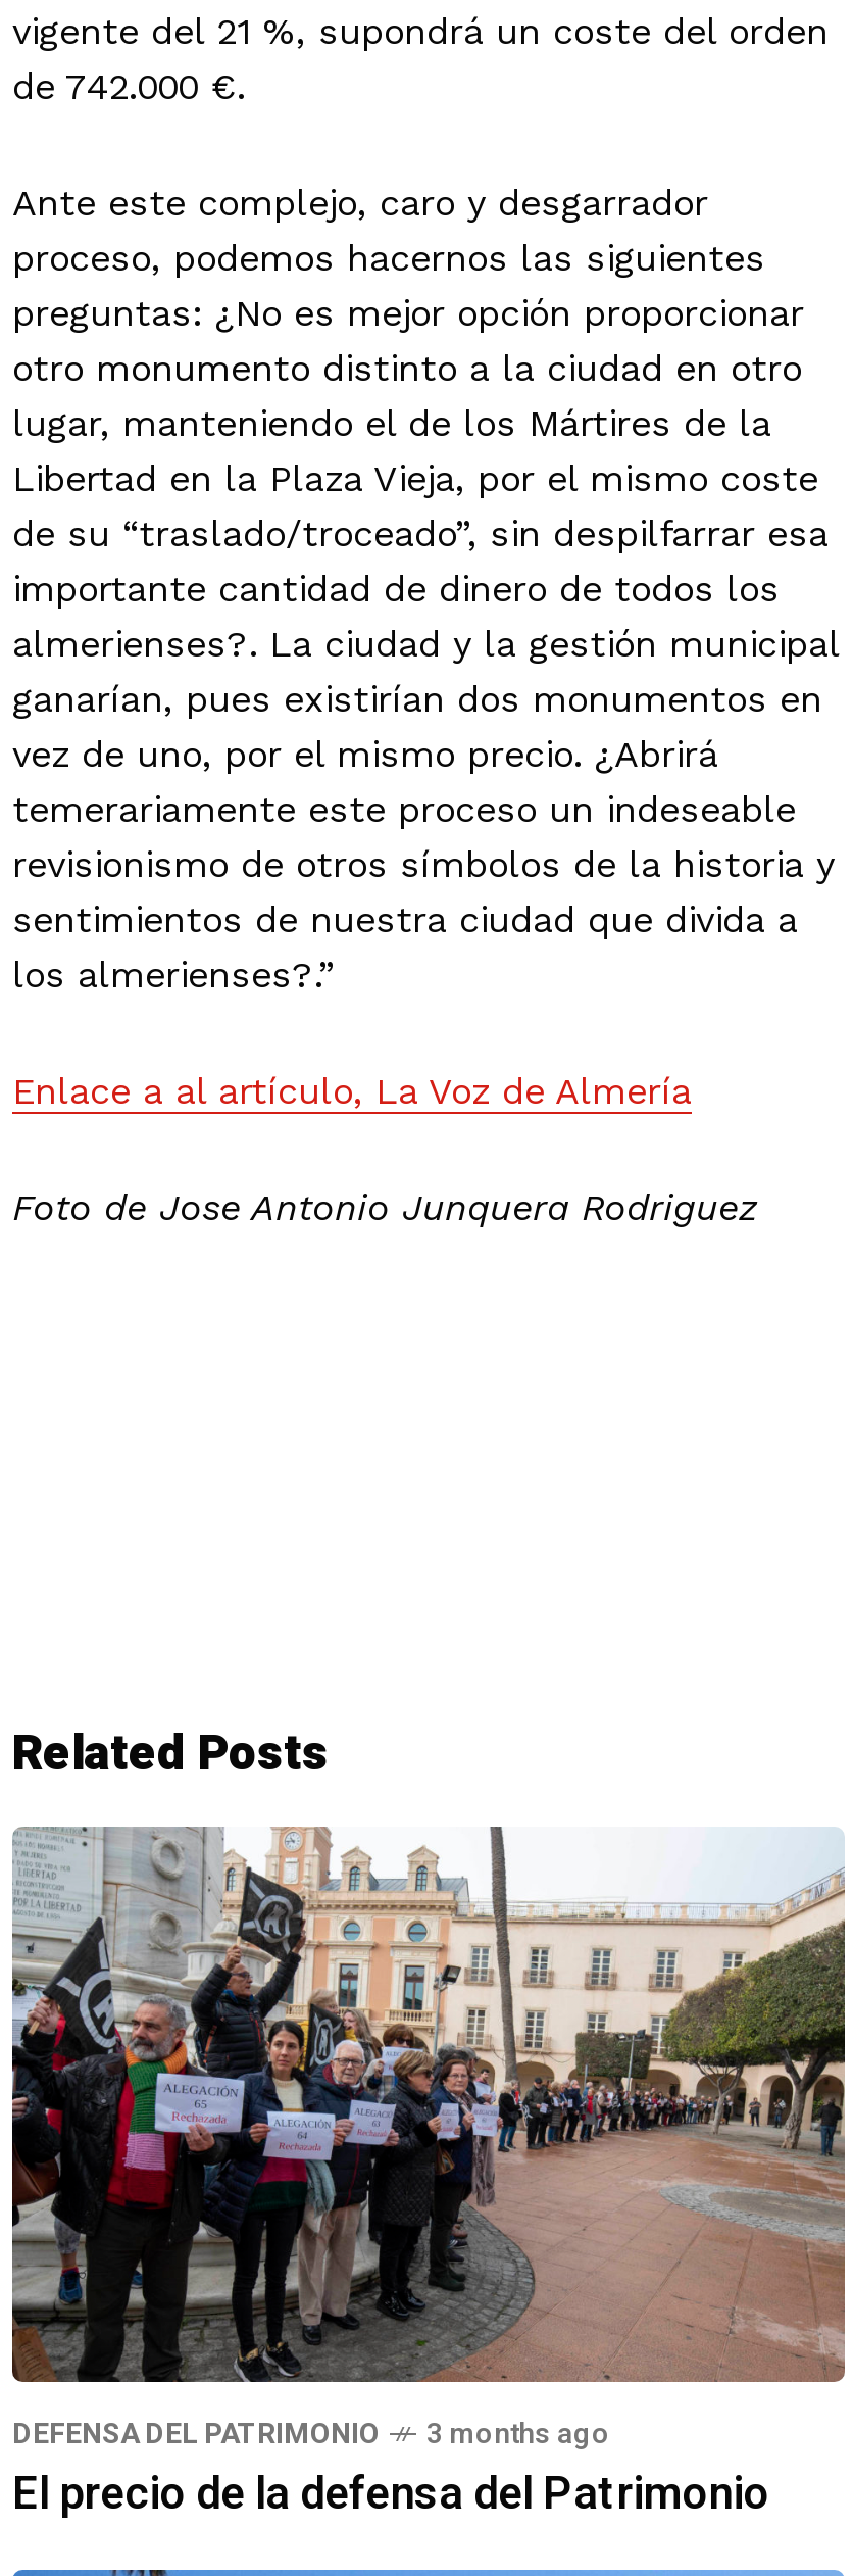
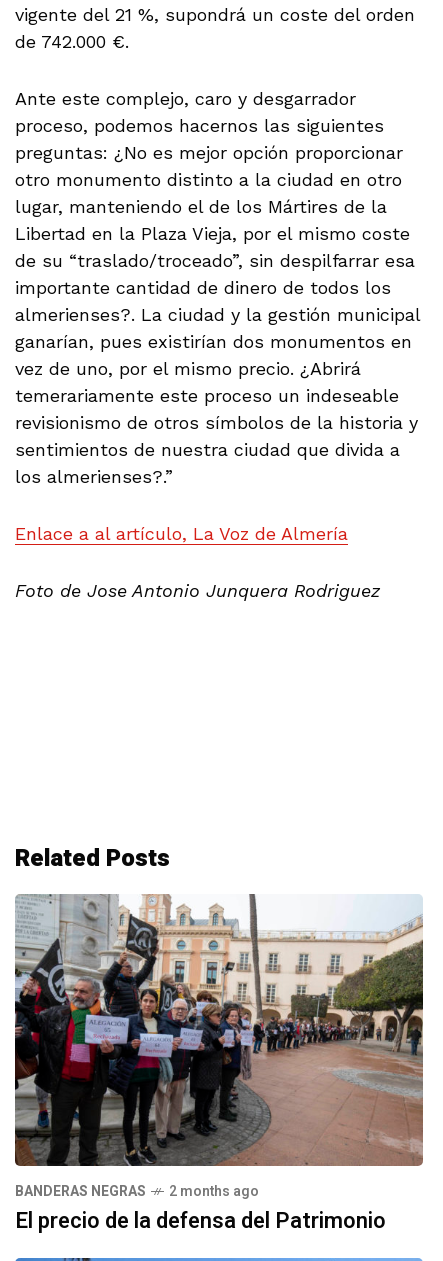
[12,2412,610,2455] DEFENSA DEL PATRIMONIO | 3 months ago -> [15,1181,259,1202] BANDERAS NEGRAS | 2 months ago

